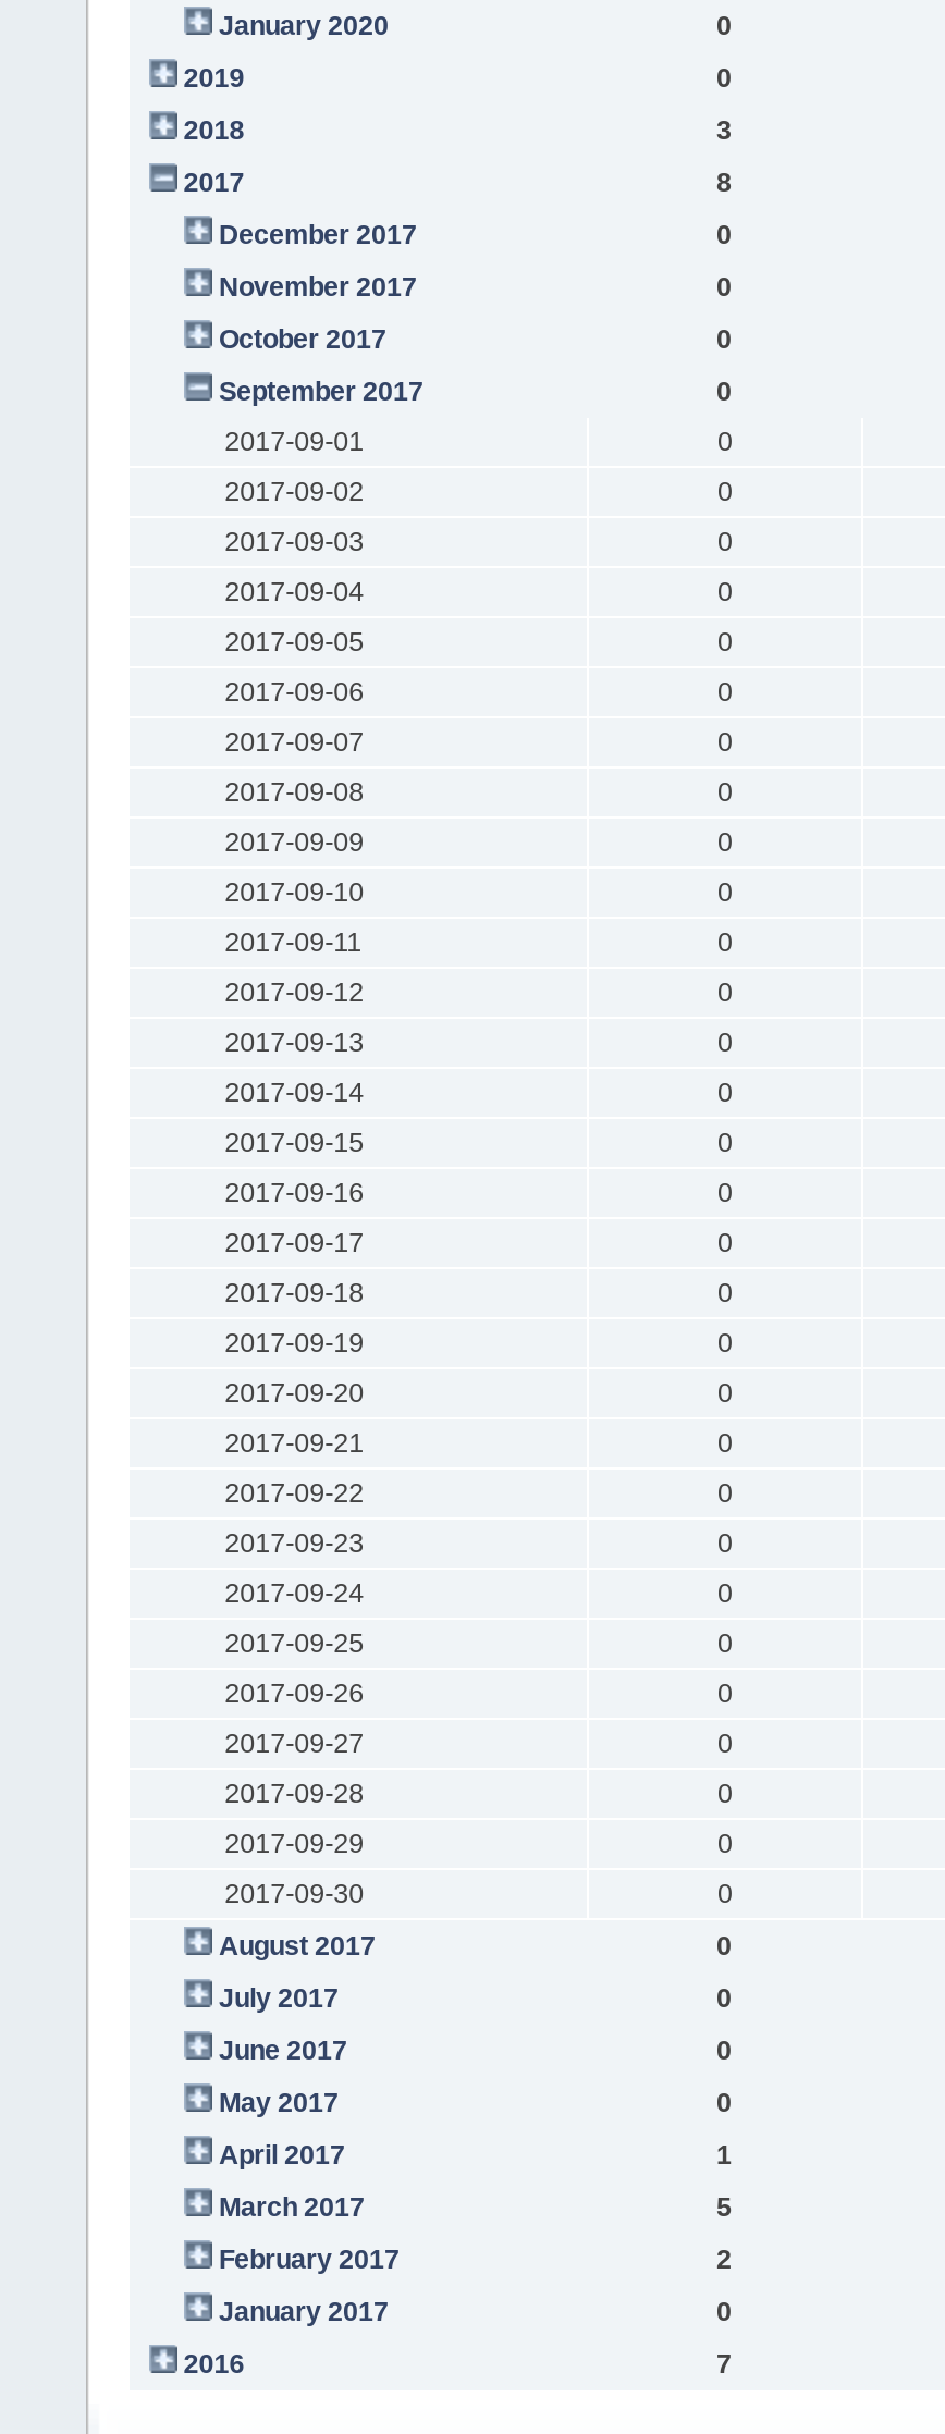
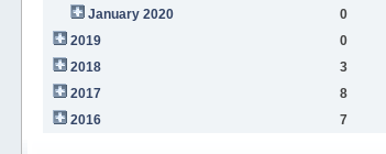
[219,220,733,2327] December 2017 | 0 | November 2017 | 0 | October 2017 | 0 | September 2017 | 0 | 2017-09-01 | 0 | 2017-09-02 | 0 | 2017-09-03 | 0 | 2017-09-04 | 0 | 2017-09-05 | 0 | 2017-09-06 | 0 | 2017-09-07 | 0 | 2017-09-08 | 0 | 2017-09-09 | 0 | 2017-09-10 | 0 | 2017-09-11 | 0 | 2017-09-12 | 0 | 2017-09-13 | 0 | 2017-09-14 | 0 | 2017-09-15 | 0 | 2017-09-16 | 0 | 2017-09-17 | 0 | 2017-09-18 | 0 | 2017-09-19 | 0 | 2017-09-20 | 0 | 2017-09-21 | 0 | 2017-09-22 | 0 | 2017-09-23 | 0 | 2017-09-24 | 0 | 2017-09-25 | 0 | 2017-09-26 | 0 | 2017-09-27 | 0 | 2017-09-28 | 0 | 2017-09-29 | 0 | 2017-09-30 | 0 | August 2017 | 0 | July 2017 | 0 | June 2017 | 0 | May 2017 | 0 | April 2017 | 1 | March 2017 | 5 | February 2017 | 2 | January 2017 | 0 -> none

